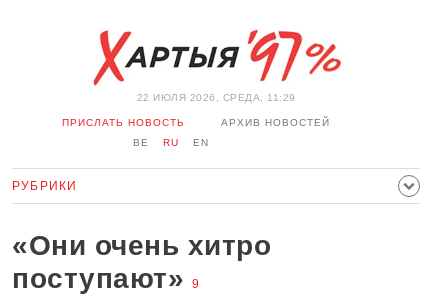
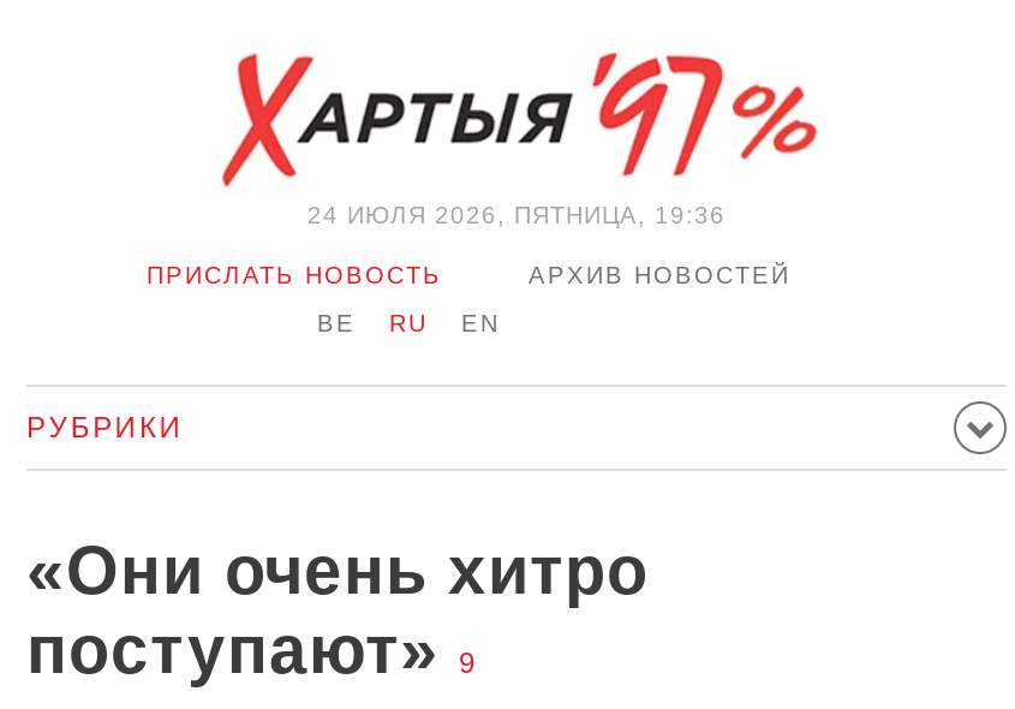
[136,92,295,103] 22 ИЮЛЯ 2026, СРЕДА, 11:29 -> [308,202,726,228] 24 ИЮЛЯ 2026, ПЯТНИЦА, 19:36

